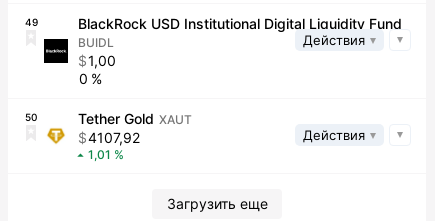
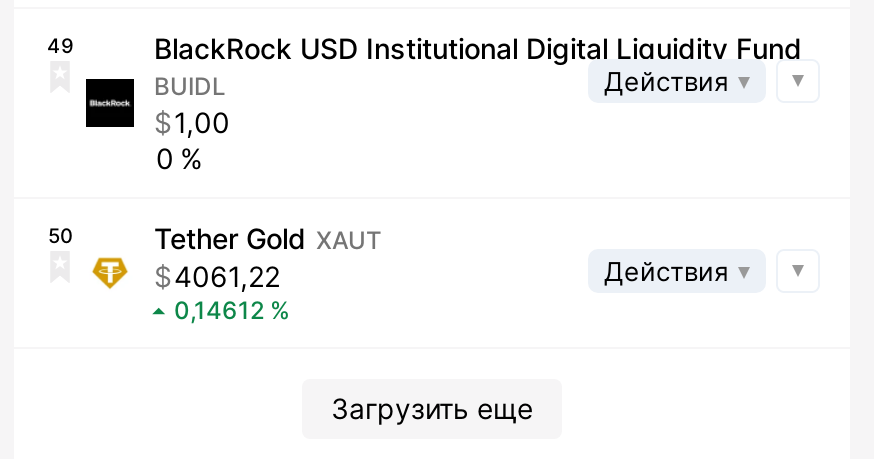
[88,129,140,146] 4107,92 -> [174,260,280,294] 4061,22
[88,147,111,162] 1,01 -> [174,296,264,326] 0,14612

